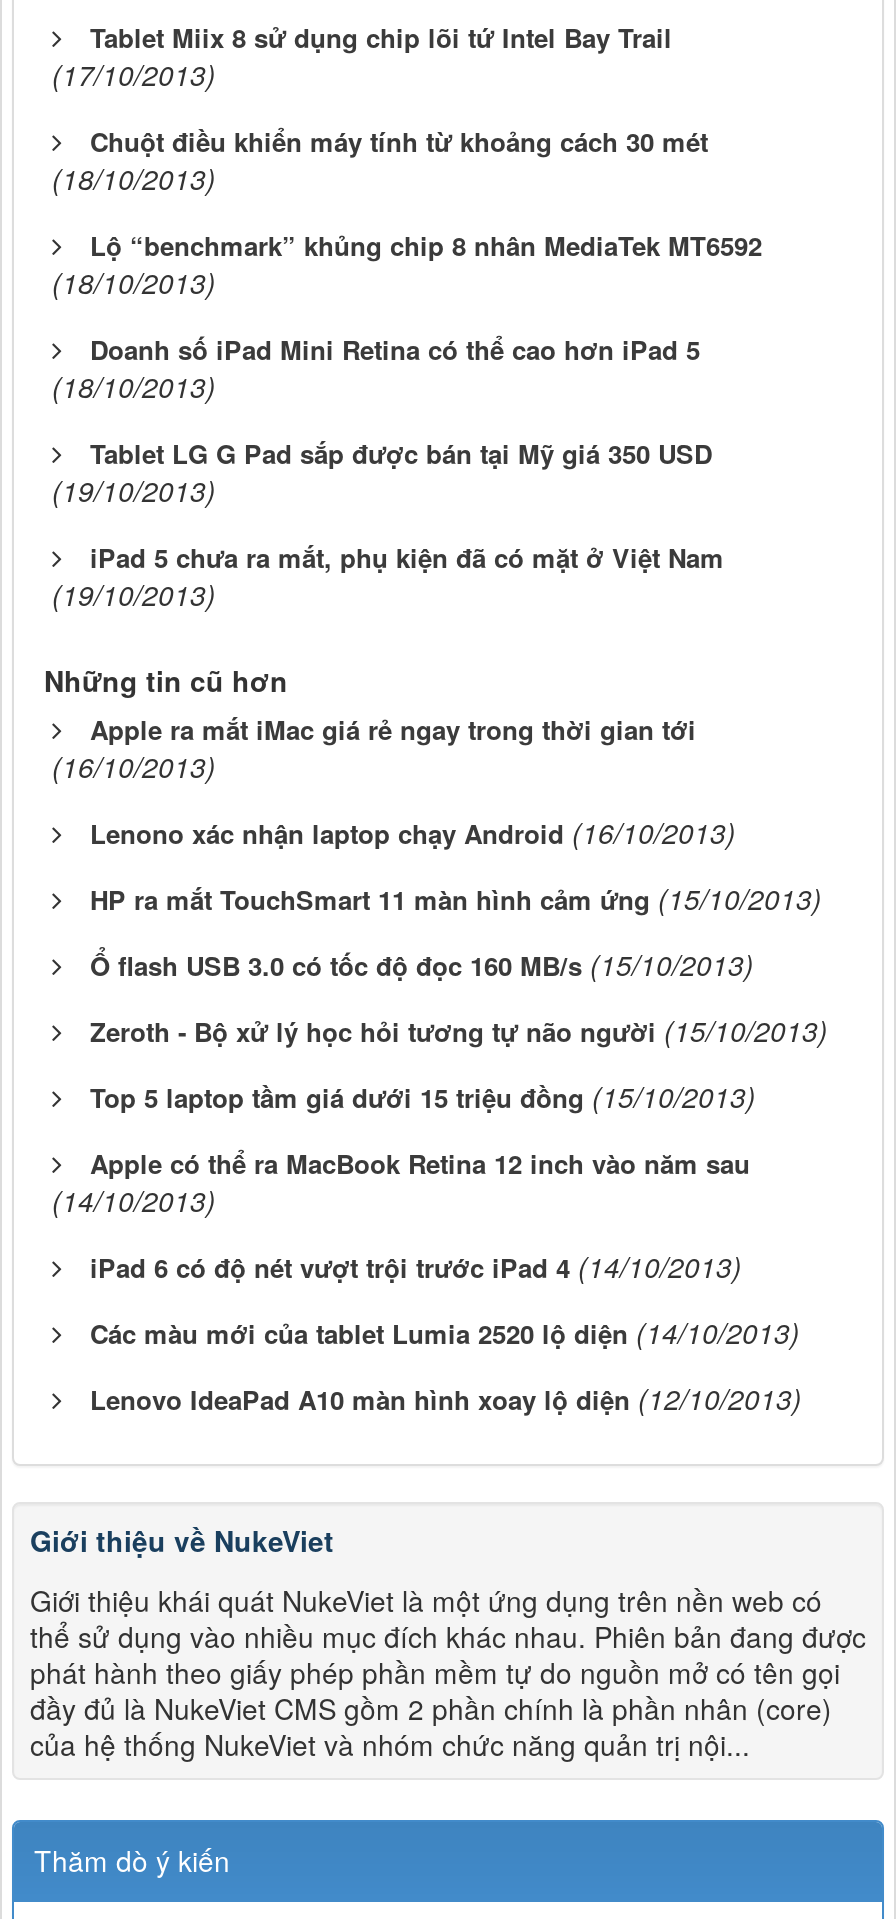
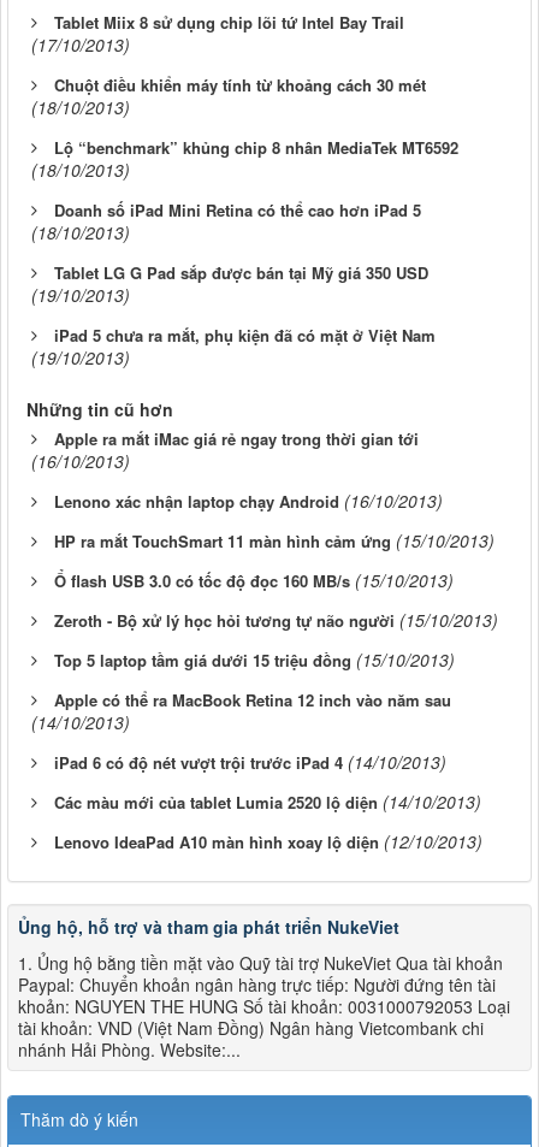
[30,1519,334,1559] Giới thiệu về NukeViet -> [18,914,399,938] Ủng hộ, hỗ trợ và tham gia phát triển NukeViet
[30,1579,866,1763] Giới thiệu khái quát NukeViet là một ứng dụng trên nền web có | thể sử dụng vào nhiều mục đích khác nhau. Phiên bản đang được | phát hành theo giấy phép phần mềm tự do nguồn mở có tên gọi | đầy đủ là NukeViet CMS gồm 2 phần chính là phần nhân (core) | của hệ thống NukeViet và nhóm chức năng quản trị nội... -> [18,950,510,1061] 1. Ủng hộ bằng tiền mặt vào Quỹ tài trợ NukeViet Qua tài khoản | Paypal: Chuyển khoản ngân hàng trực tiếp: Người đứng tên tài | khoản: NGUYEN THE HUNG Số tài khoản: 0031000792053 Loại | tài khoản: VND (Việt Nam Đồng) Ngân hàng Vietcombank chi | nhánh Hải Phòng. Website:...

